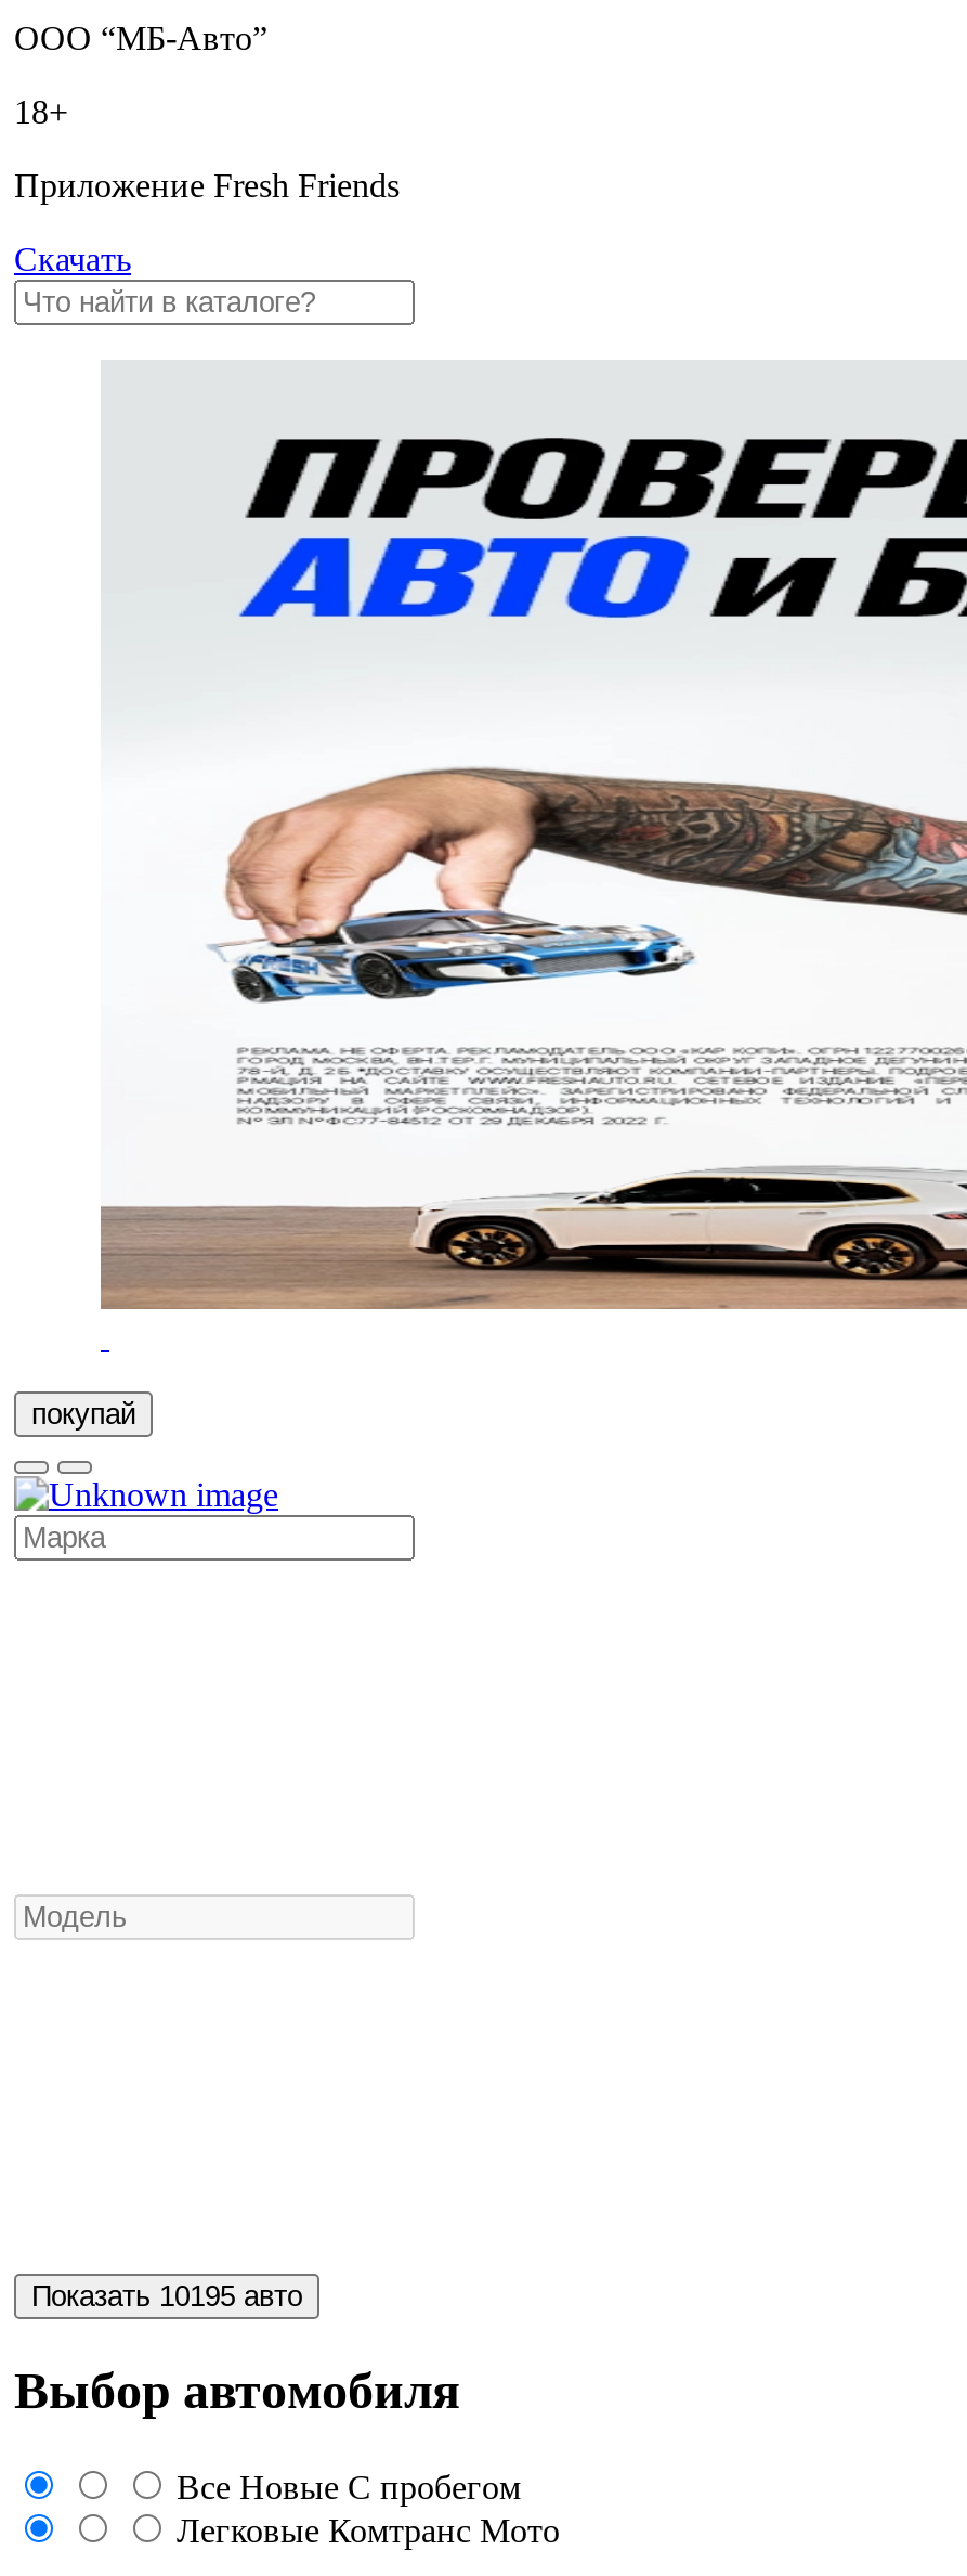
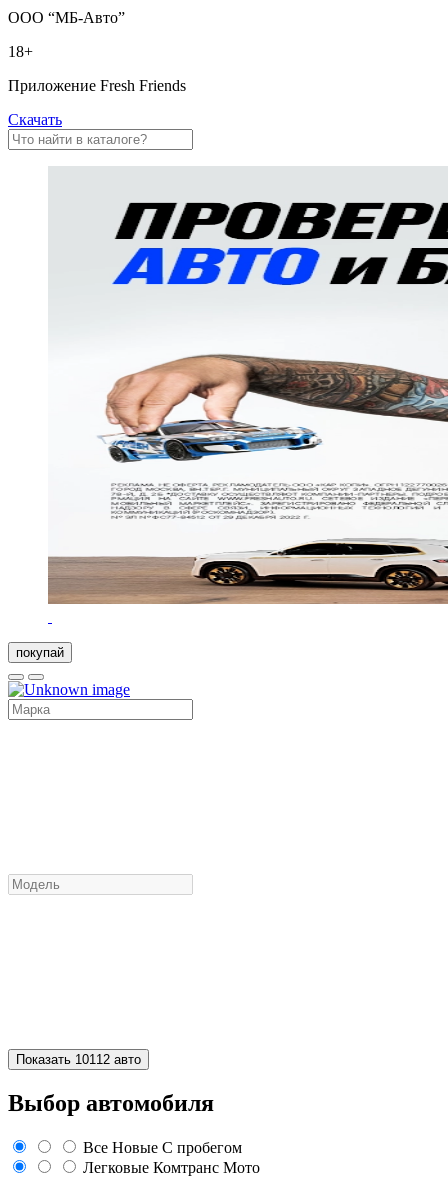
[31,2280,302,2313] Показать 10195 авто -> [16,1052,141,1067] Показать 10112 авто

